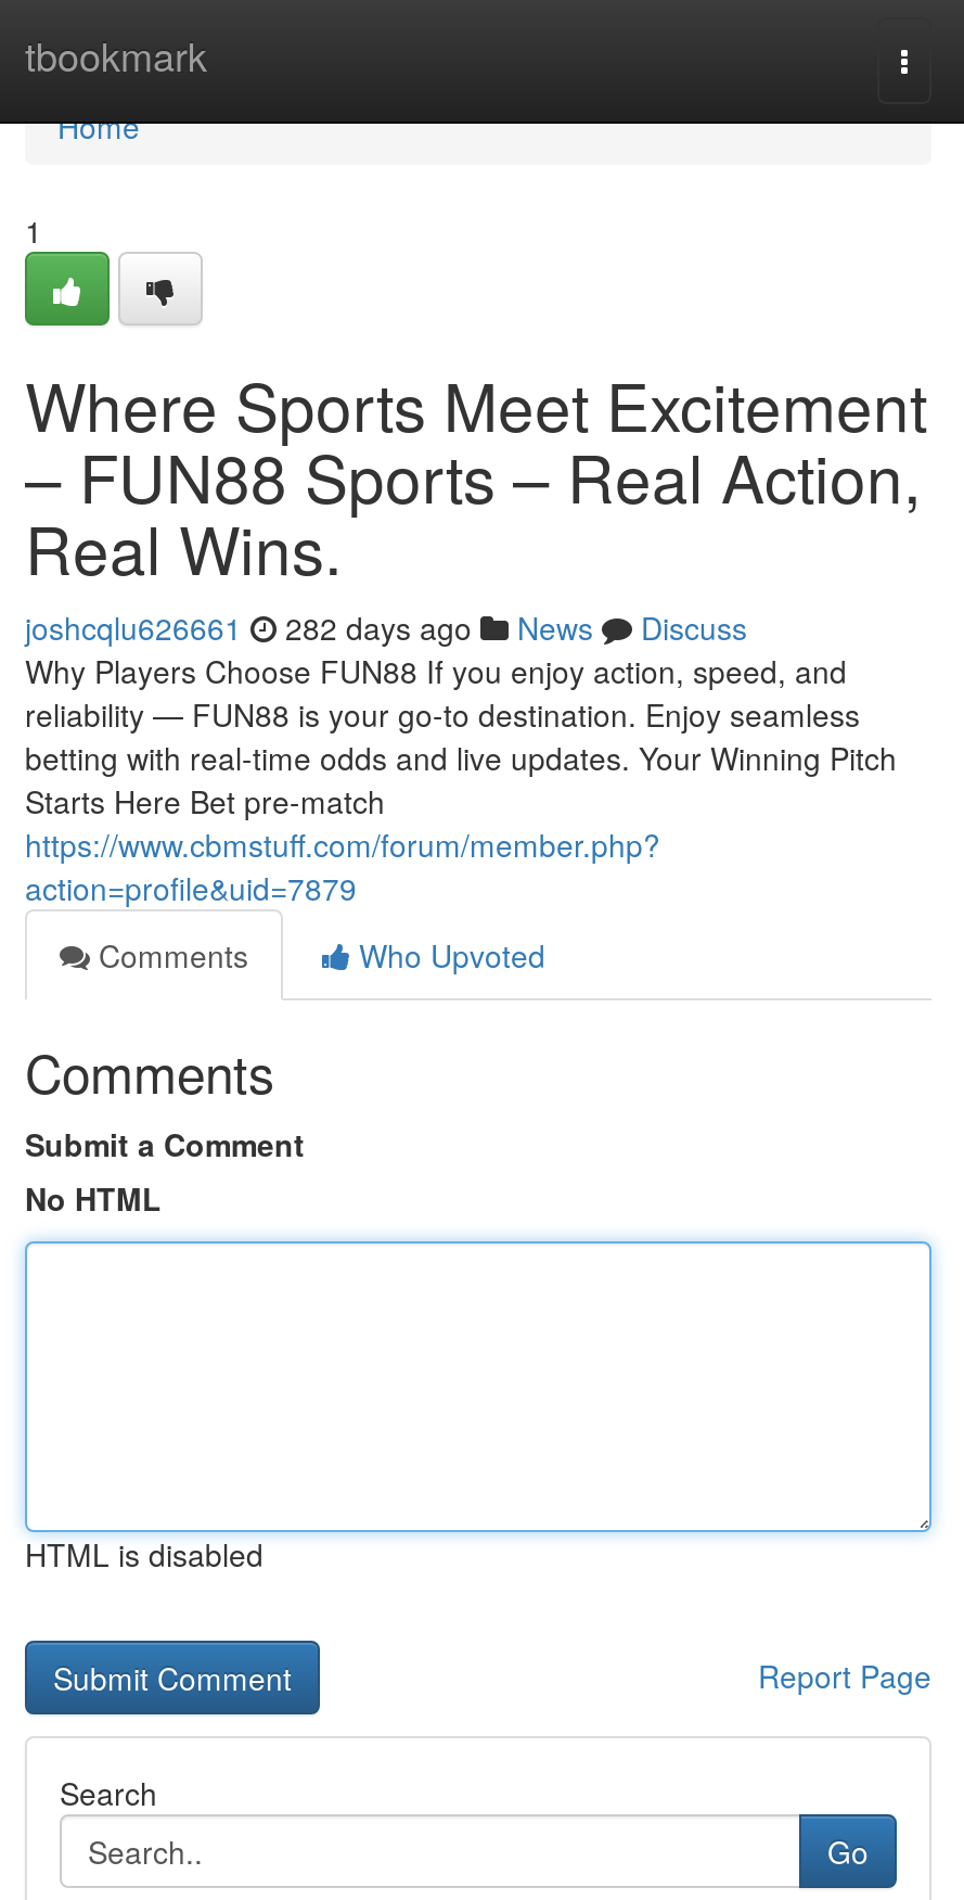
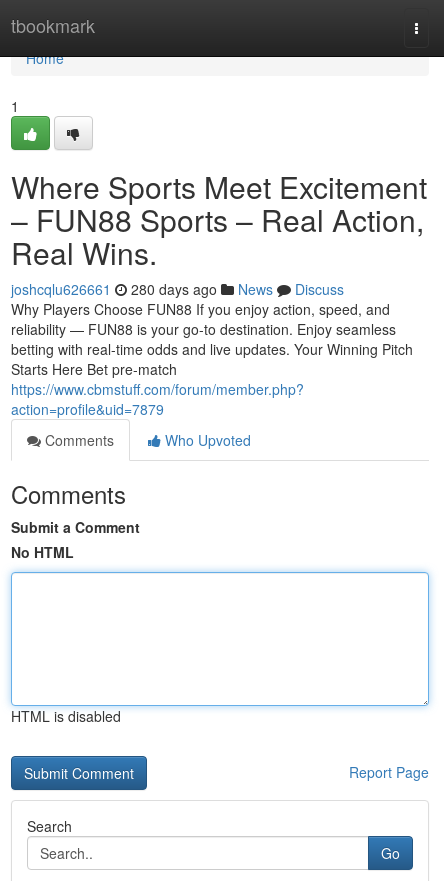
[25,605,747,649] joshcqlu626661 282 days ago News Discuss -> [11,279,344,299] joshcqlu626661 280 days ago News Discuss

